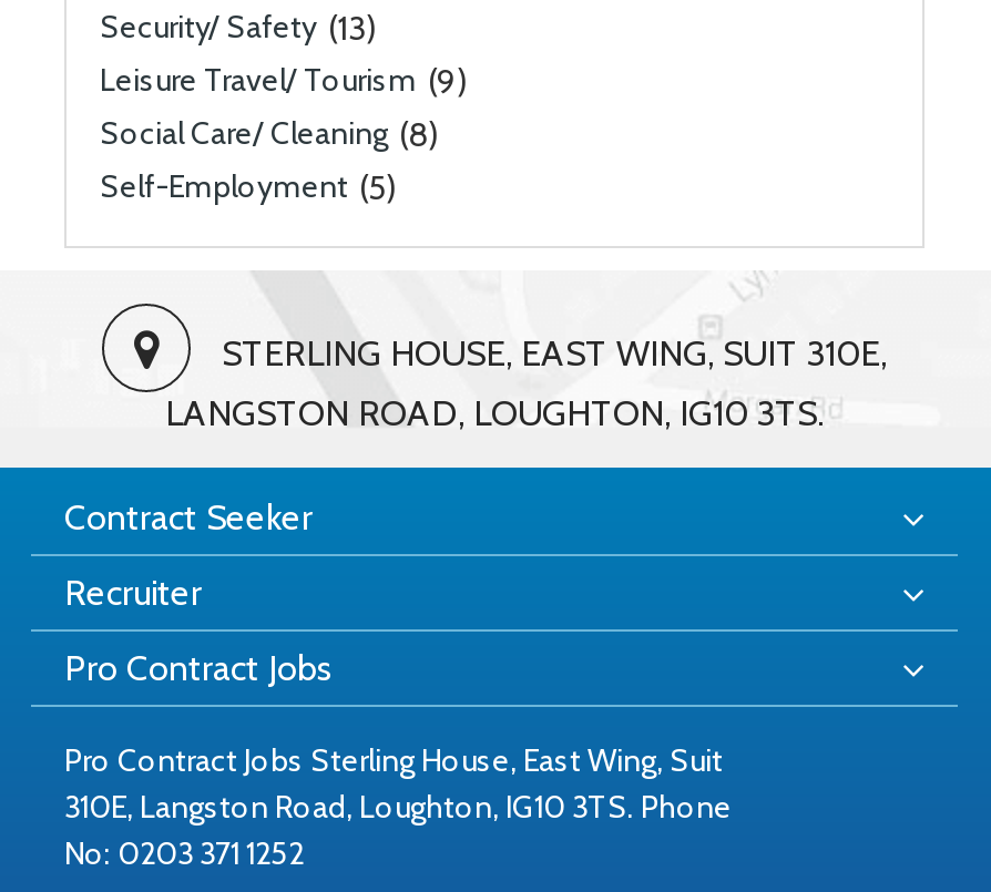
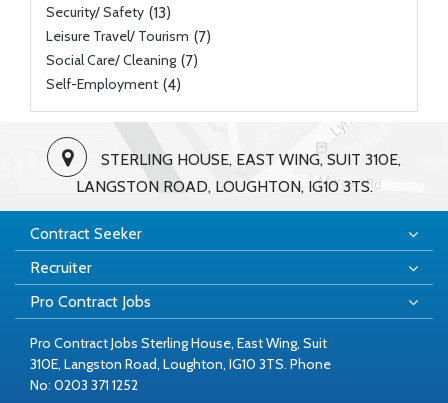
[100,60,468,102] Leisure Travel/ Tourism (9) -> [46,27,211,46] Leisure Travel/ Tourism (7)
[100,113,439,155] Social Care/ Cleaning (8) -> [46,51,198,70] Social Care/ Cleaning (7)
[100,166,397,208] Self-Employment (5) -> [46,75,181,94] Self-Employment (4)

